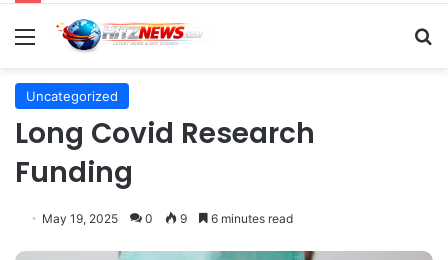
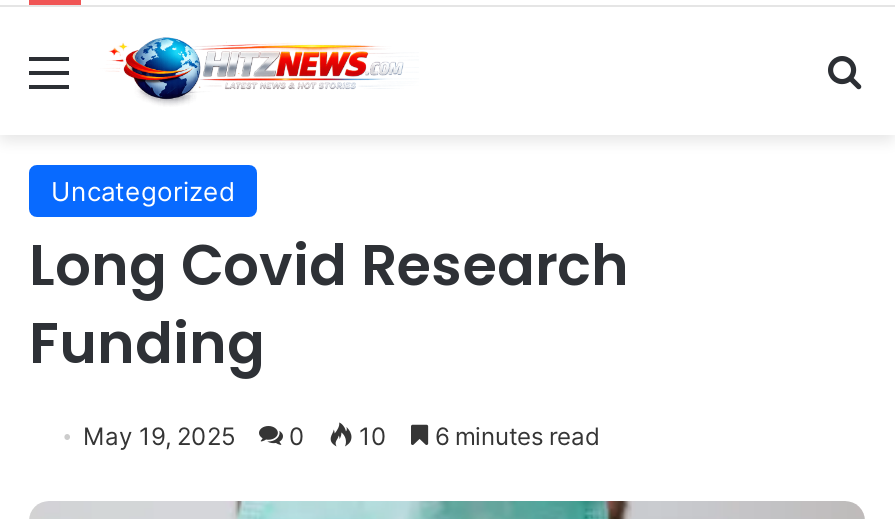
[42,210,293,225] May 19, 2025 0 9 6 minutes read -> [83,420,599,450] May 19, 2025 0 10 6 minutes read

